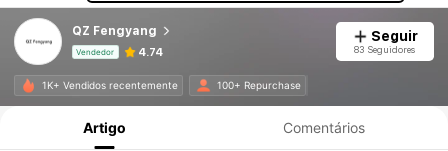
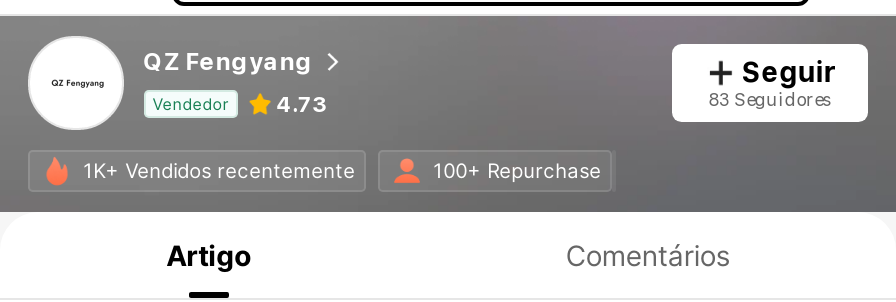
[138,46,163,59] 4.74 -> [276,93,326,119] 4.73

